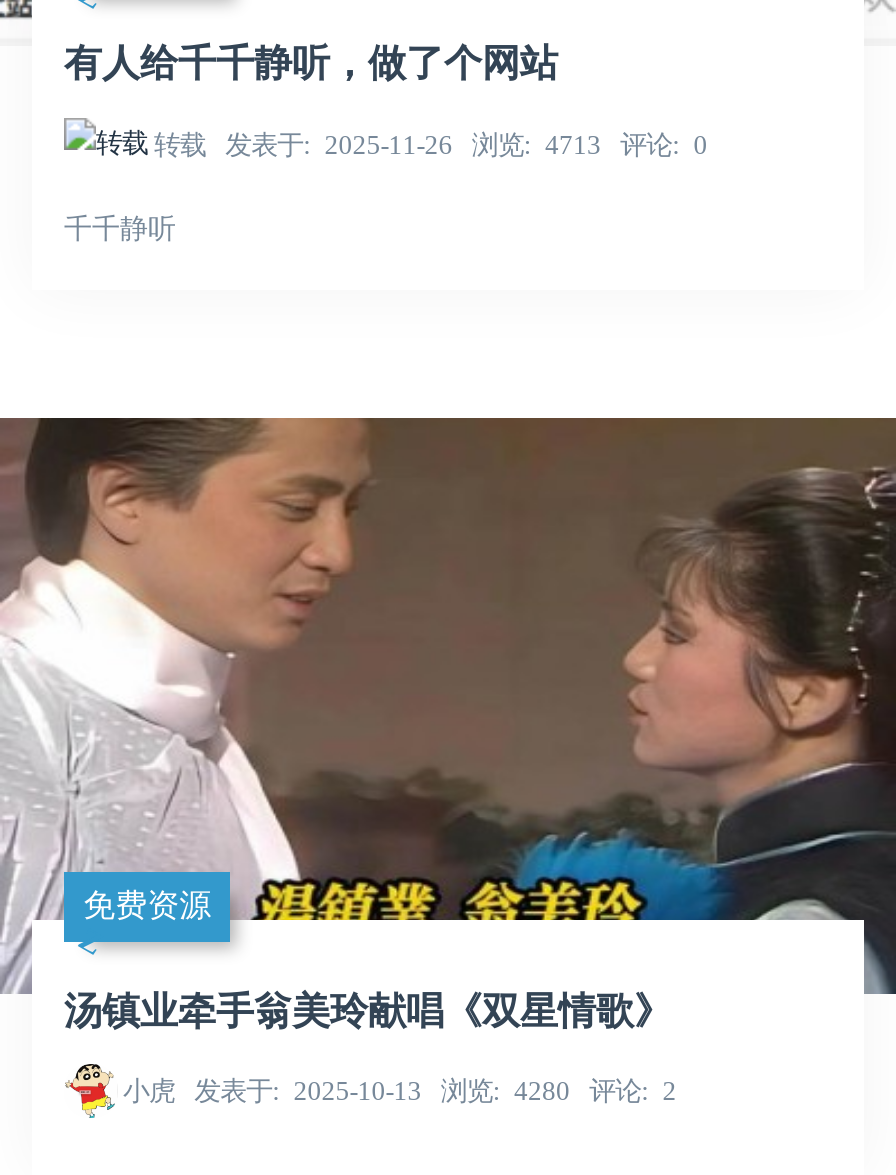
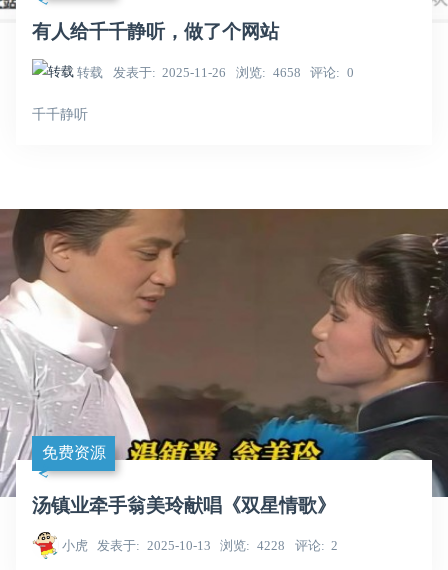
[154,129,708,159] 转载 发表于 2025-11-26 浏览 4713 评论 0 -> [77,65,354,80] 转载 发表于 2025-11-26 浏览 4658 评论 0
[123,1076,677,1106] 小虎 发表于 2025-10-13 浏览 4280 评论 2 -> [61,538,338,553] 小虎 发表于 2025-10-13 浏览 4228 评论 2

